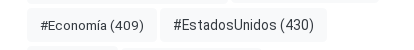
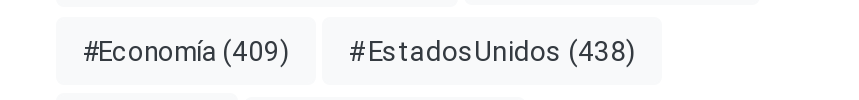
[173,17,314,33] #EstadosUnidos (430) -> [348,34,636,66] #EstadosUnidos (438)

